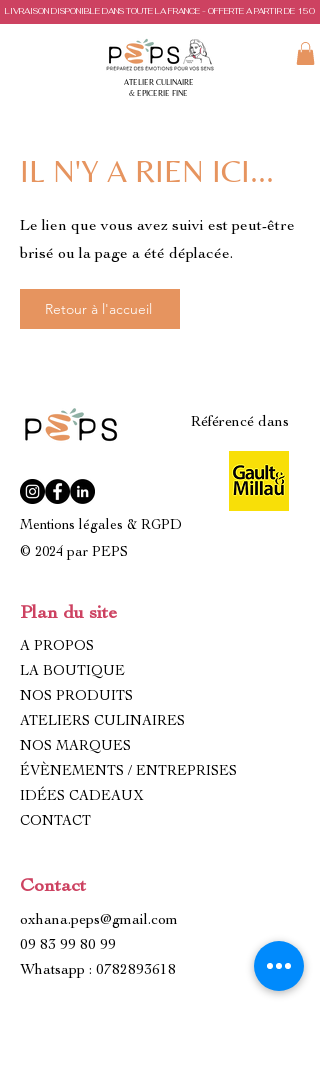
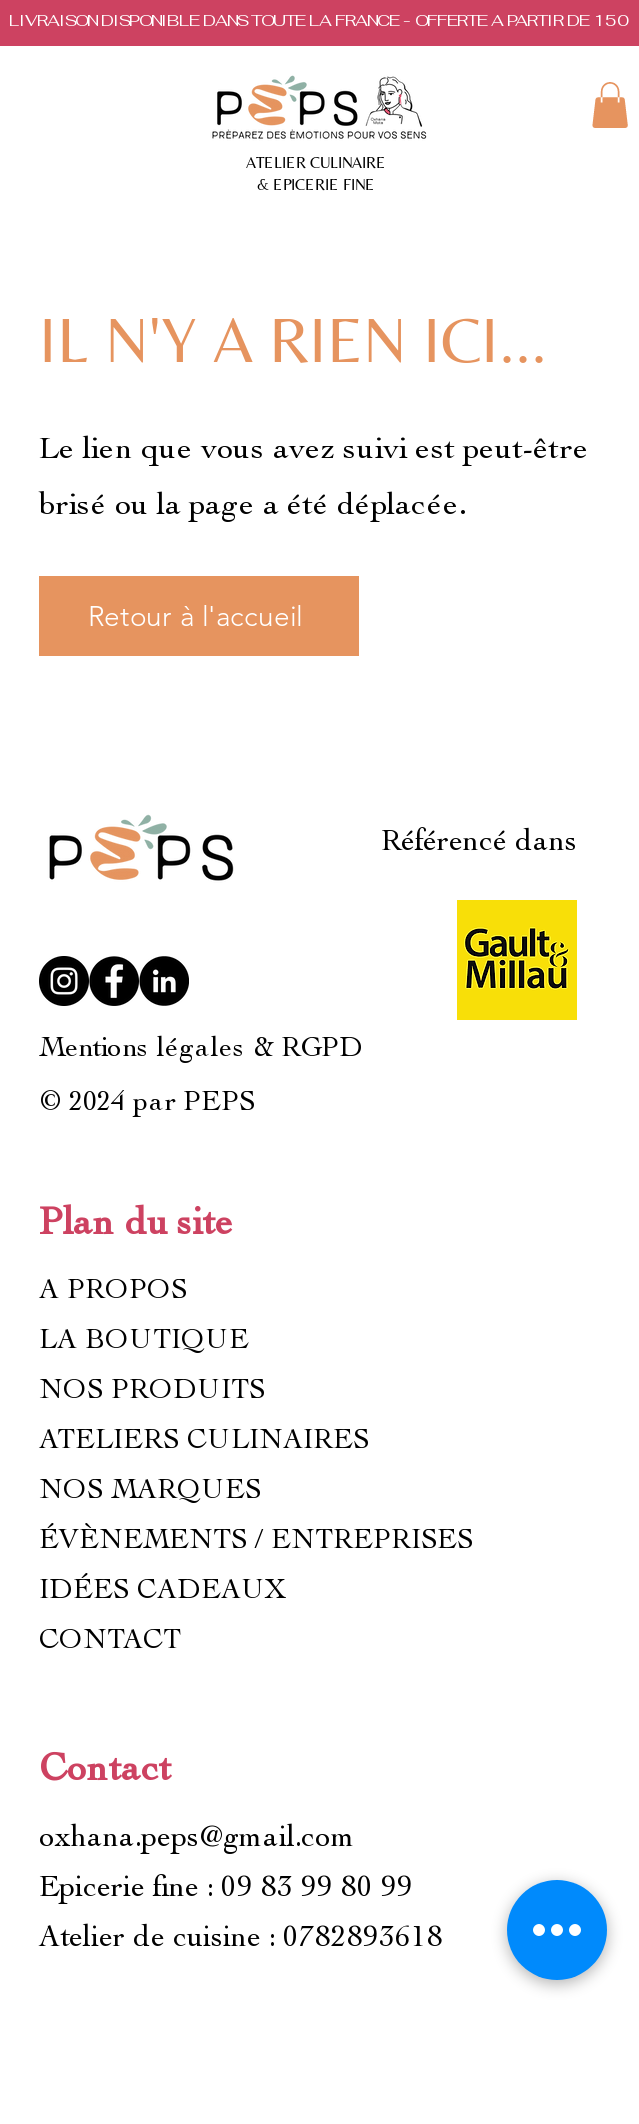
[20,938,116,953] 09 83 99 80 99 -> [39,1873,413,1903] Epicerie fine : 09 83 99 80 99
[20,963,176,978] Whatsapp : 0782893618 -> [39,1923,443,1953] Atelier de cuisine : 0782893618

